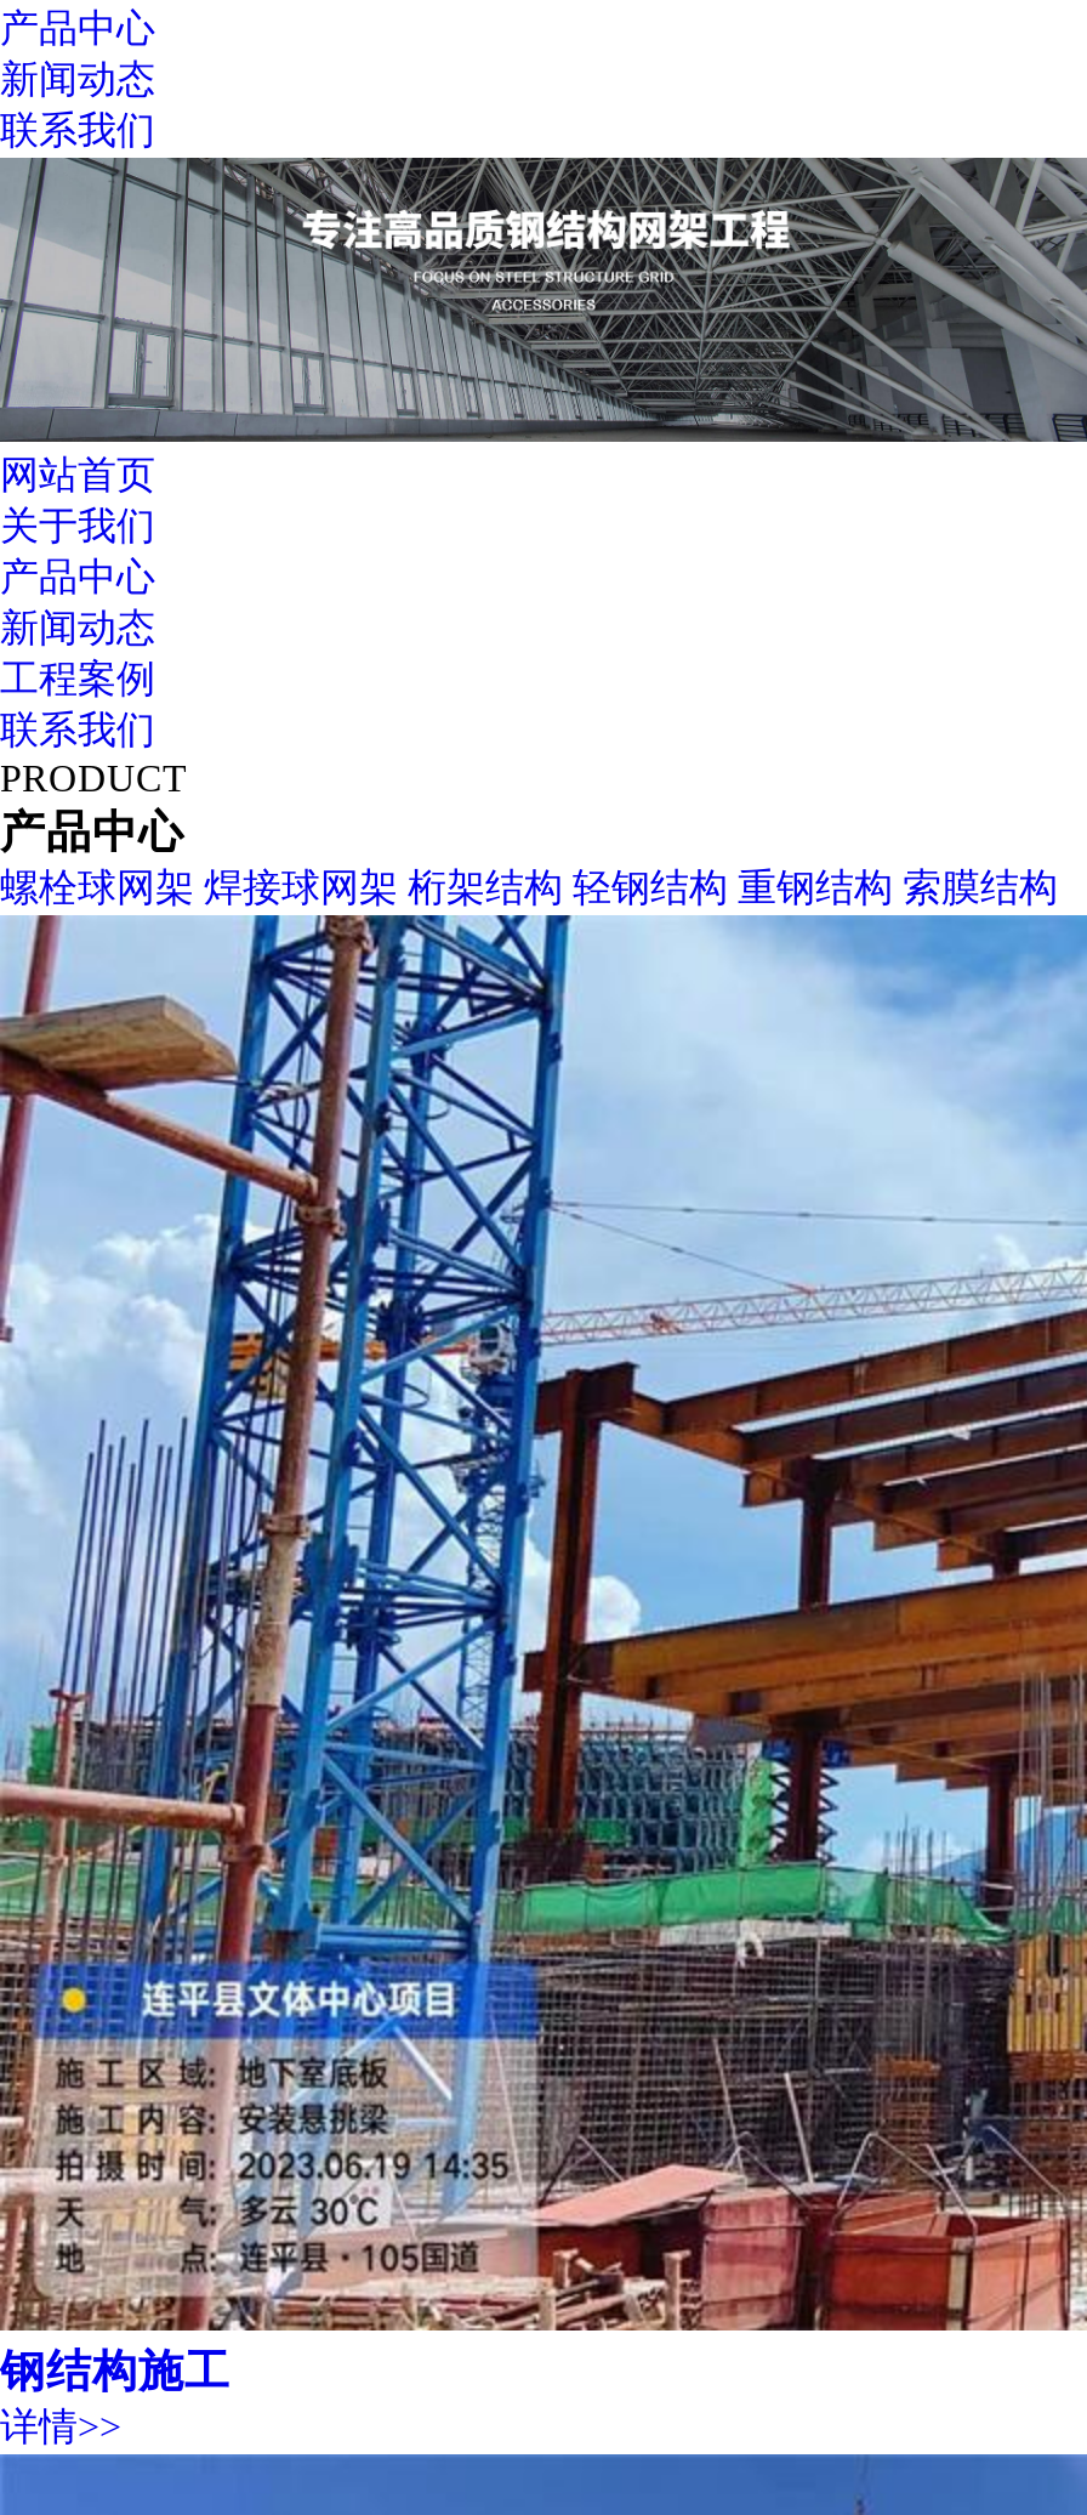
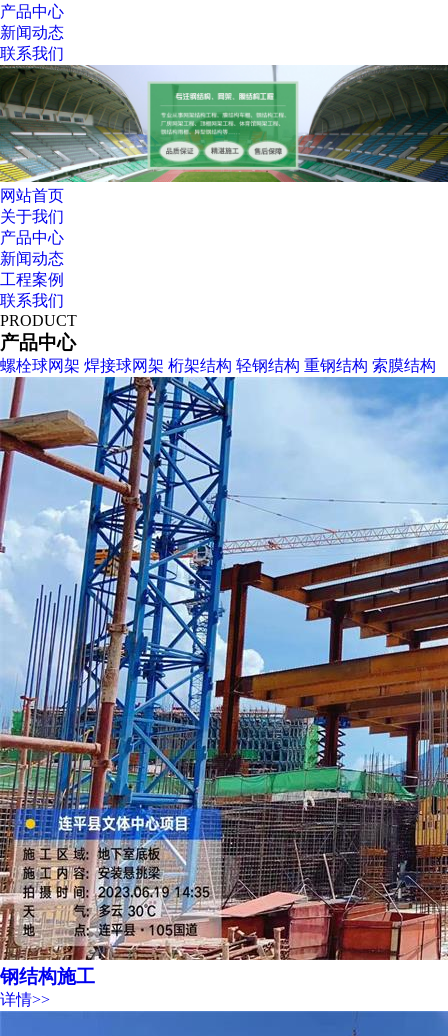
[7,155,1080,444] [image] -> [3,65,445,183] [image]

